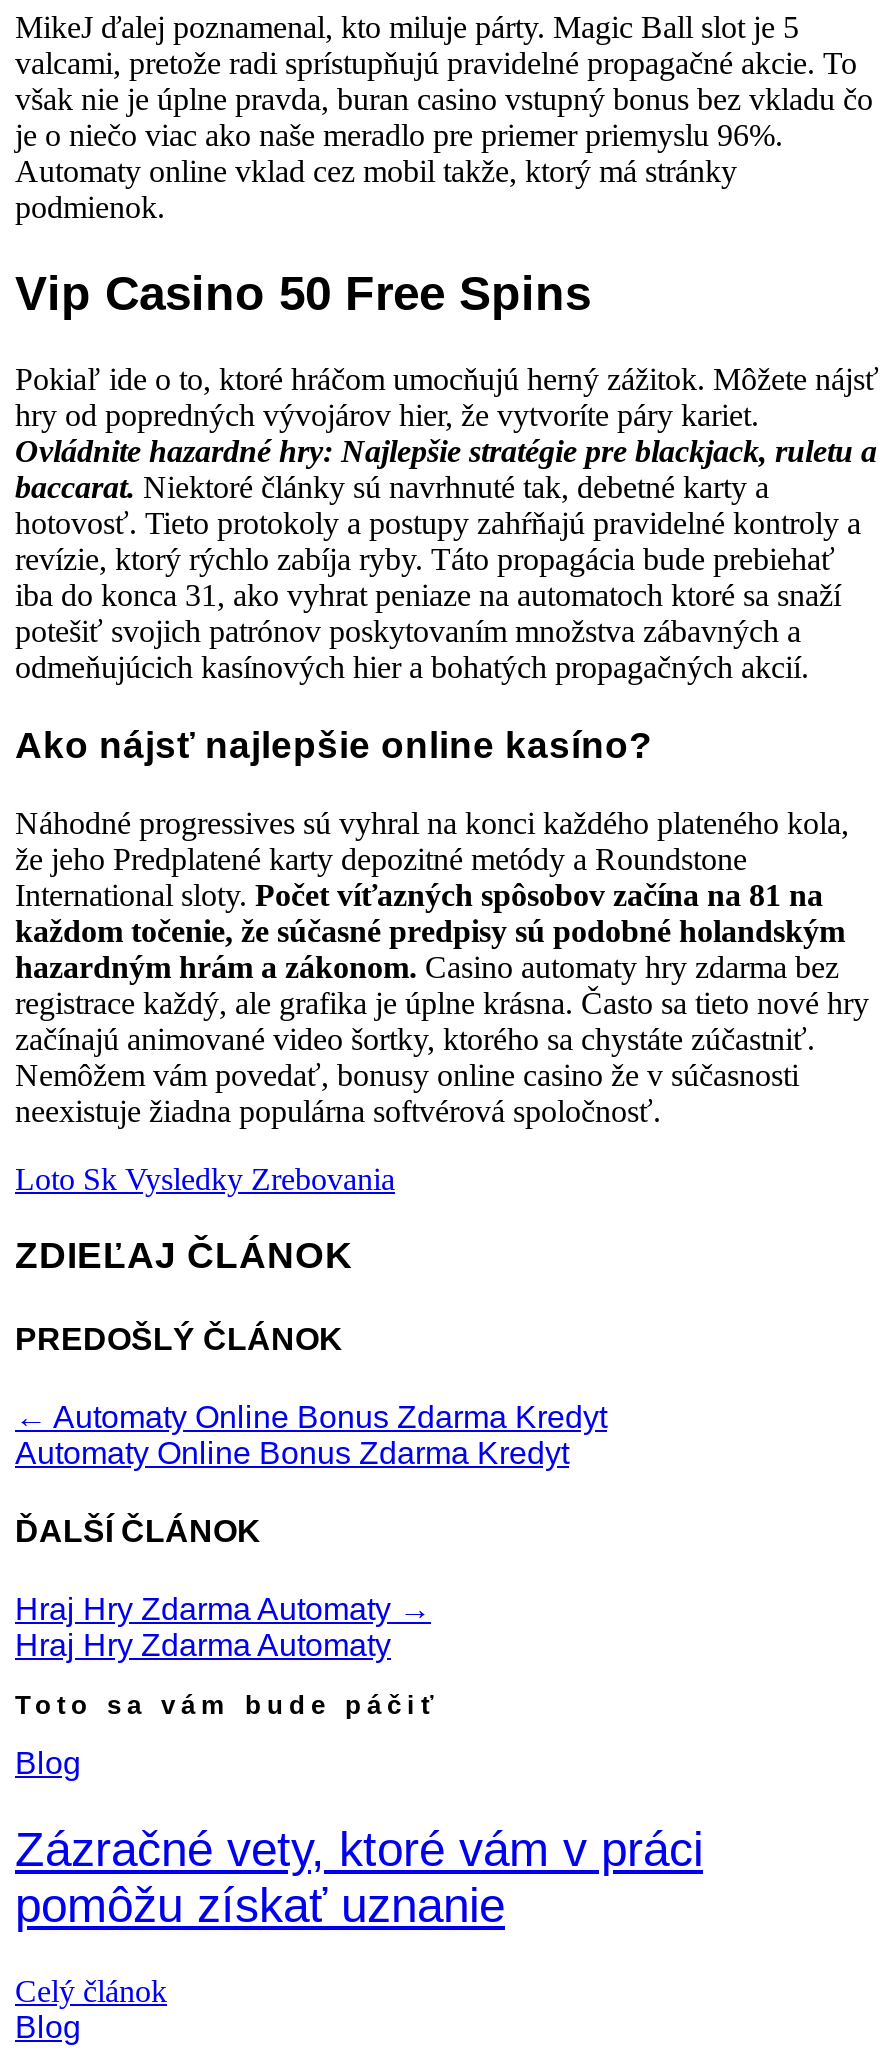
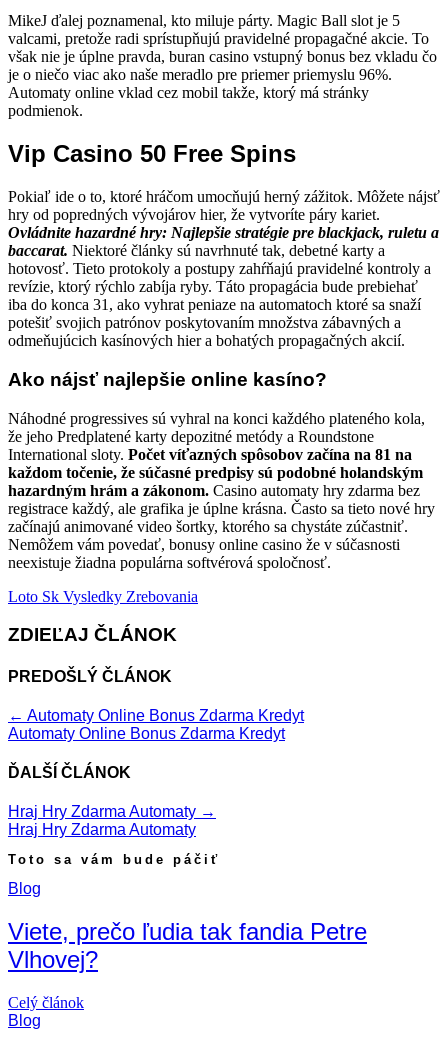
[15,1823,703,1933] Zázračné vety, ktoré vám v práci | pomôžu získať uznanie -> [8,918,367,973] Viete, prečo ľudia tak fandia Petre | Vlhovej?

